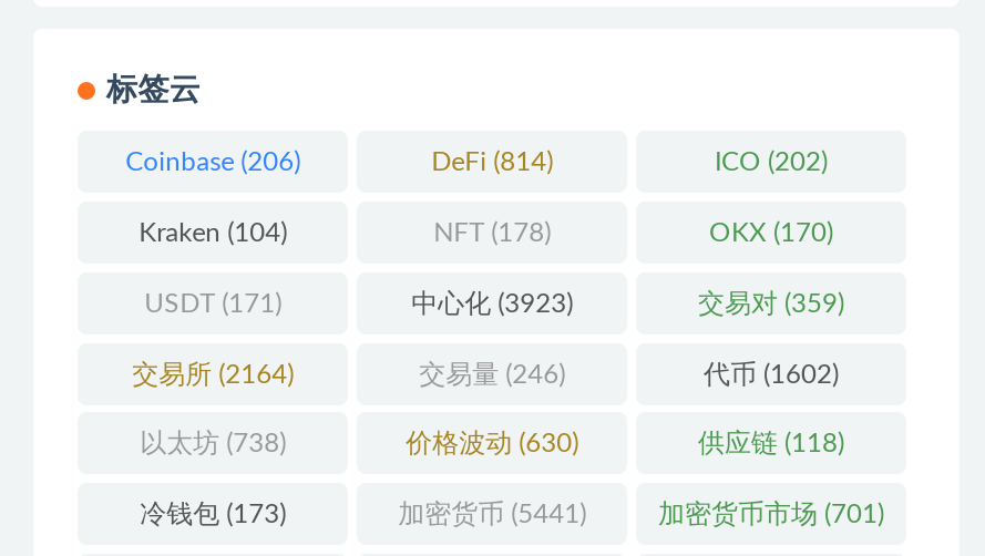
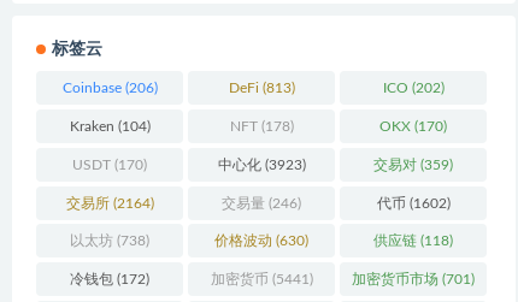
[431,149,553,176] DeFi (814) -> [228,81,295,95] DeFi (813)
[144,290,282,317] USDT (171) -> [72,157,147,172] USDT (170)
[140,501,286,528] 冷钱包(173) -> [70,272,149,287] 冷钱包(172)

